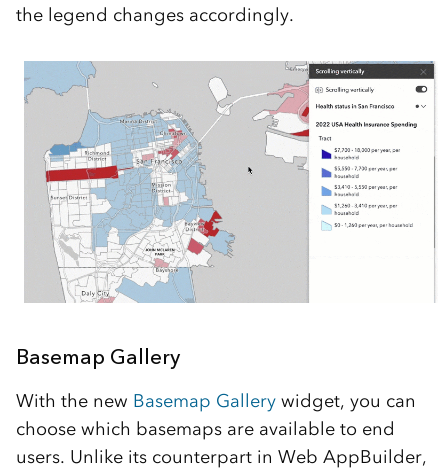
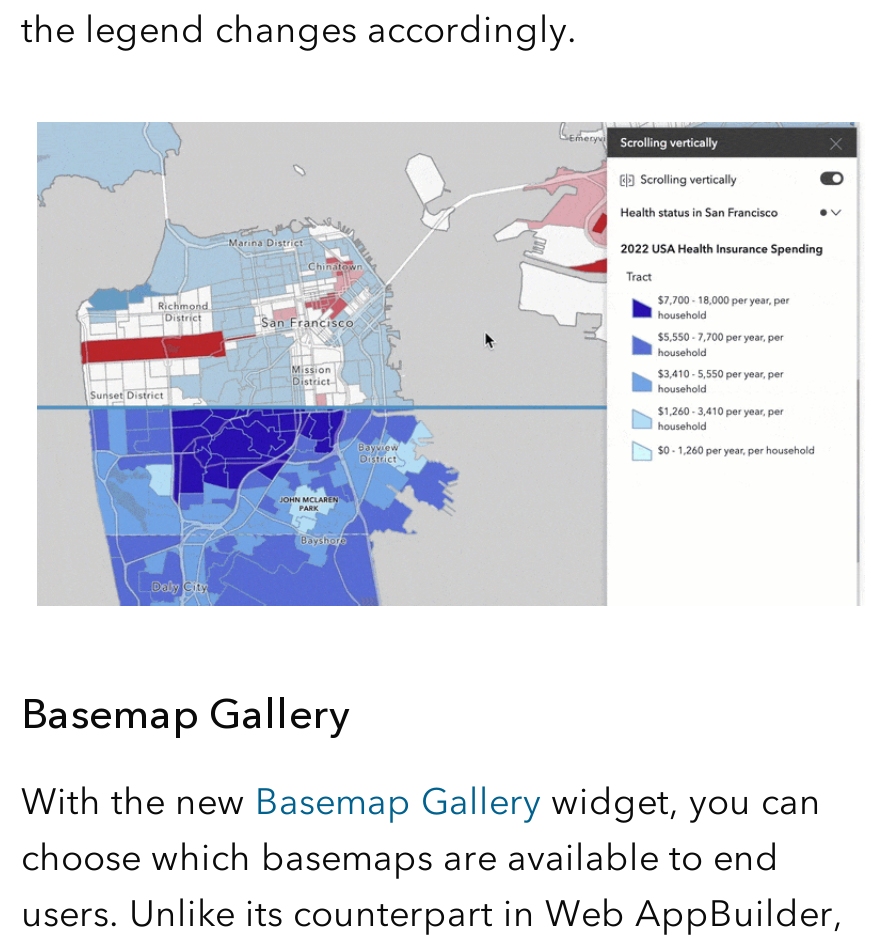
[26,202,307,304] [image] -> [37,404,607,608] [image]

